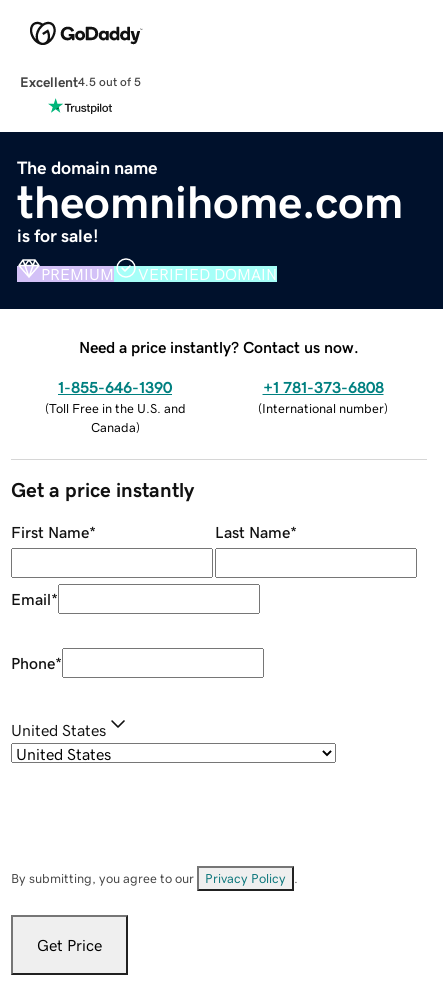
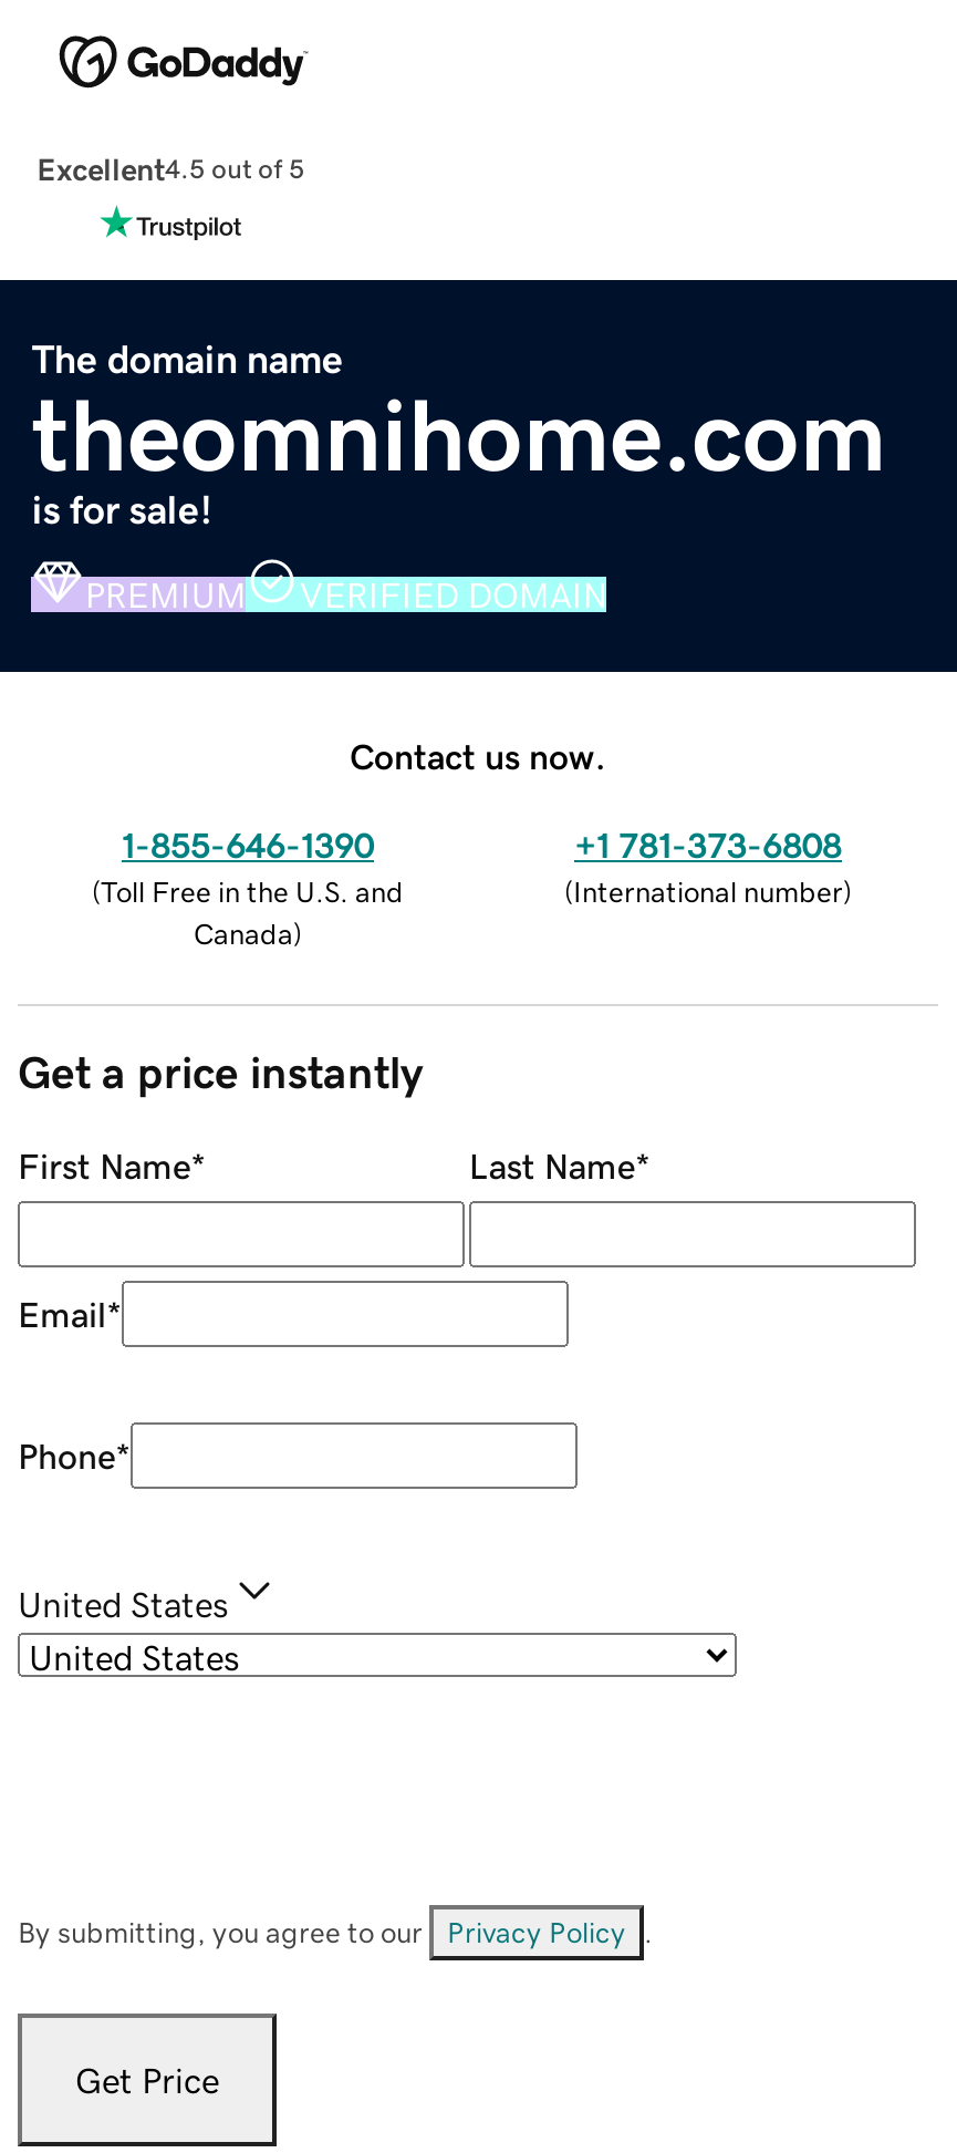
[79,339,359,355] Need a price instantly? Contact us now. -> [350,737,606,773] Contact us now.

